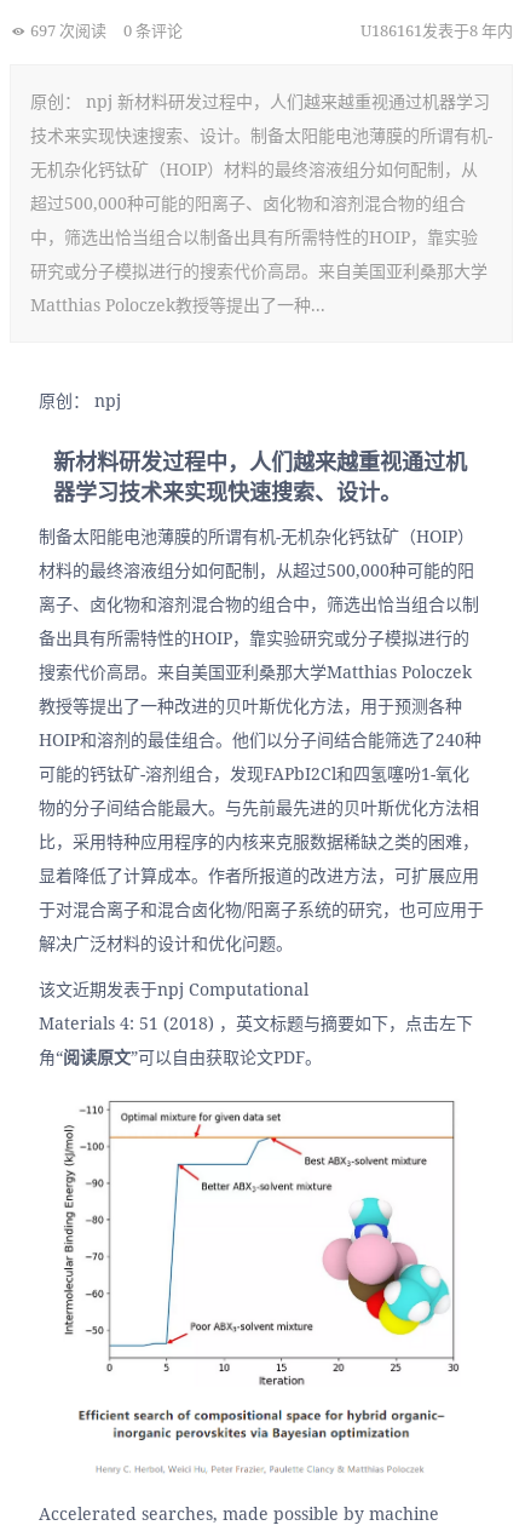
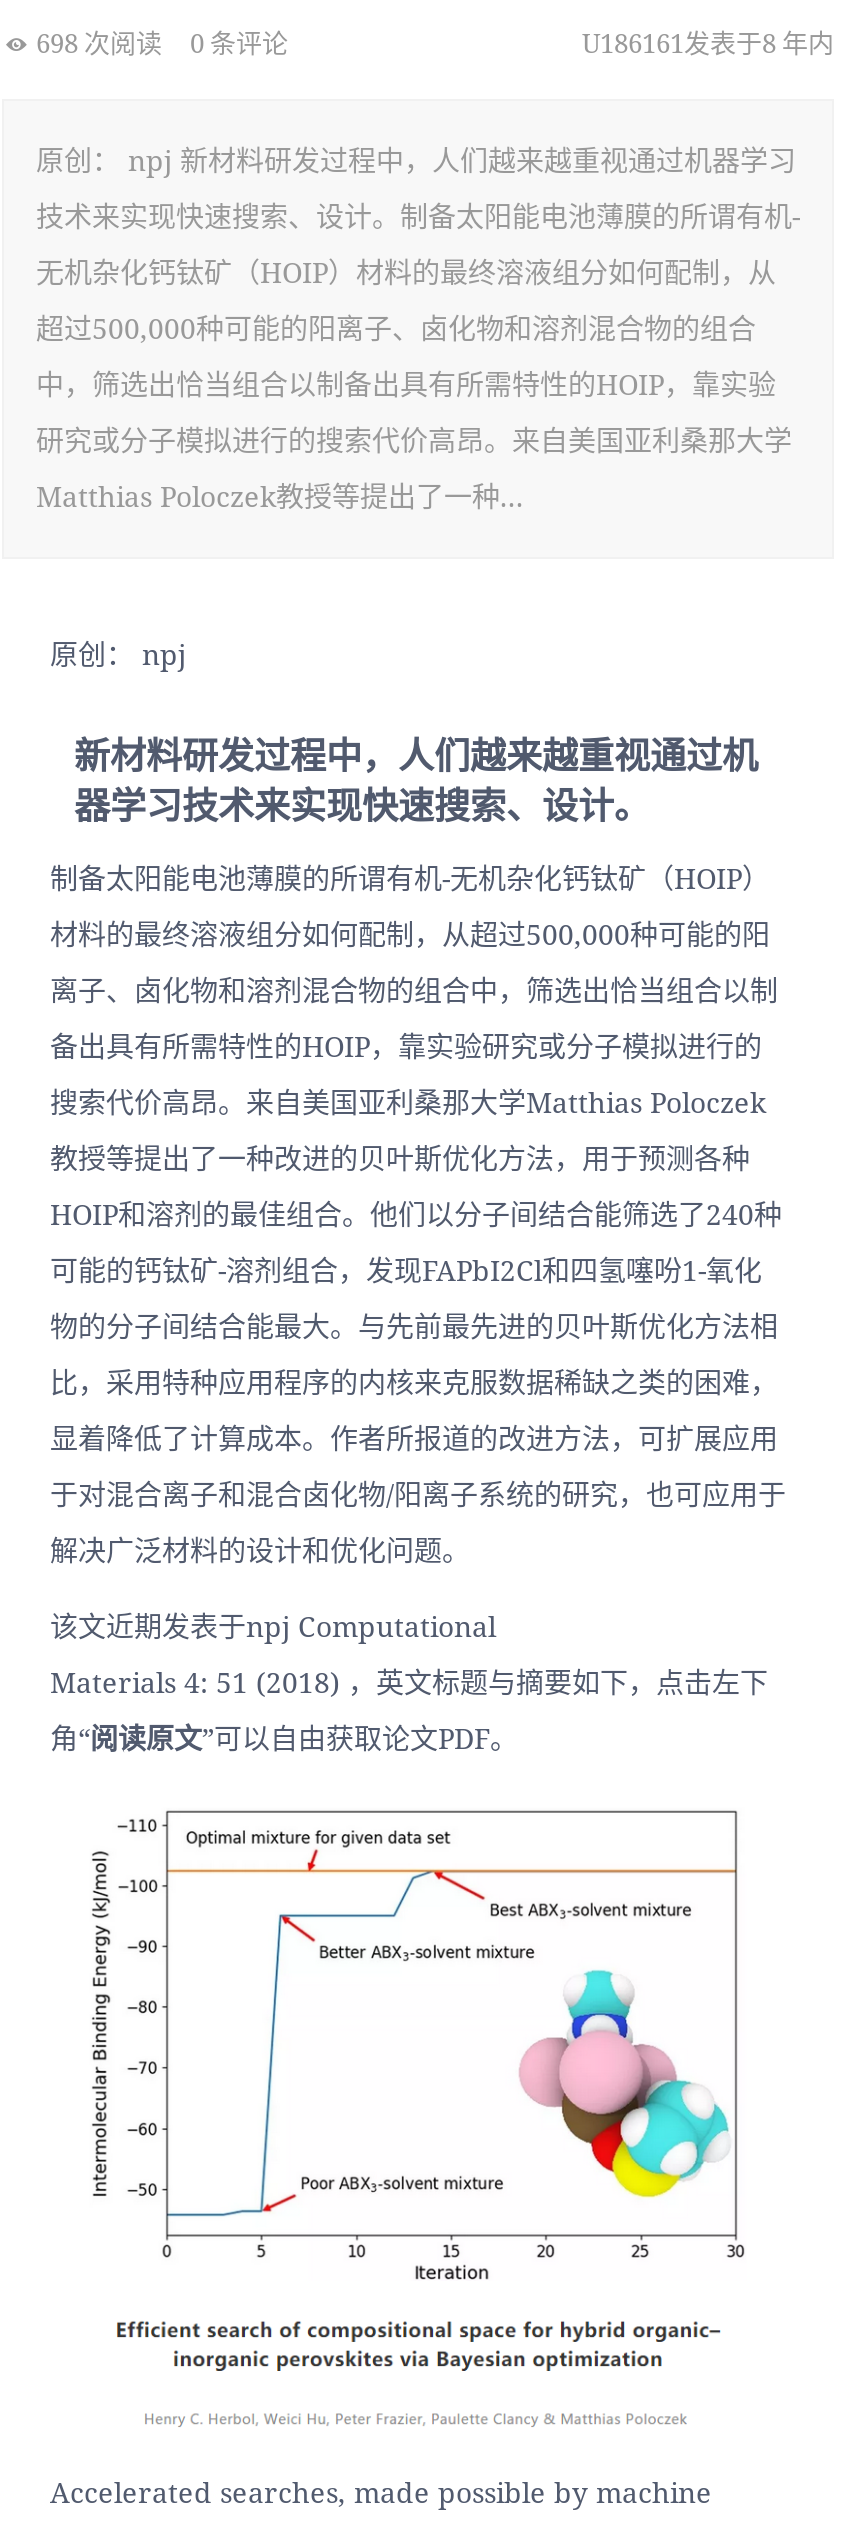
[27,19,183,41] 697 次阅读 0 条评论 -> [30,25,288,61] 698 次阅读 0 条评论

